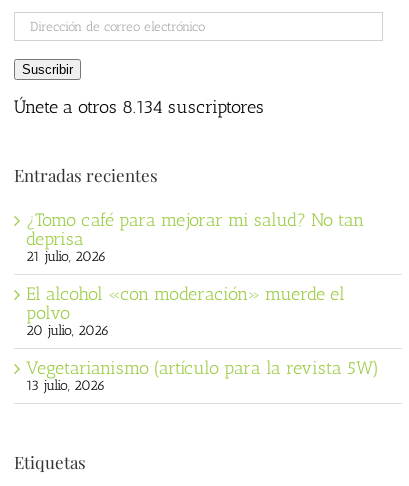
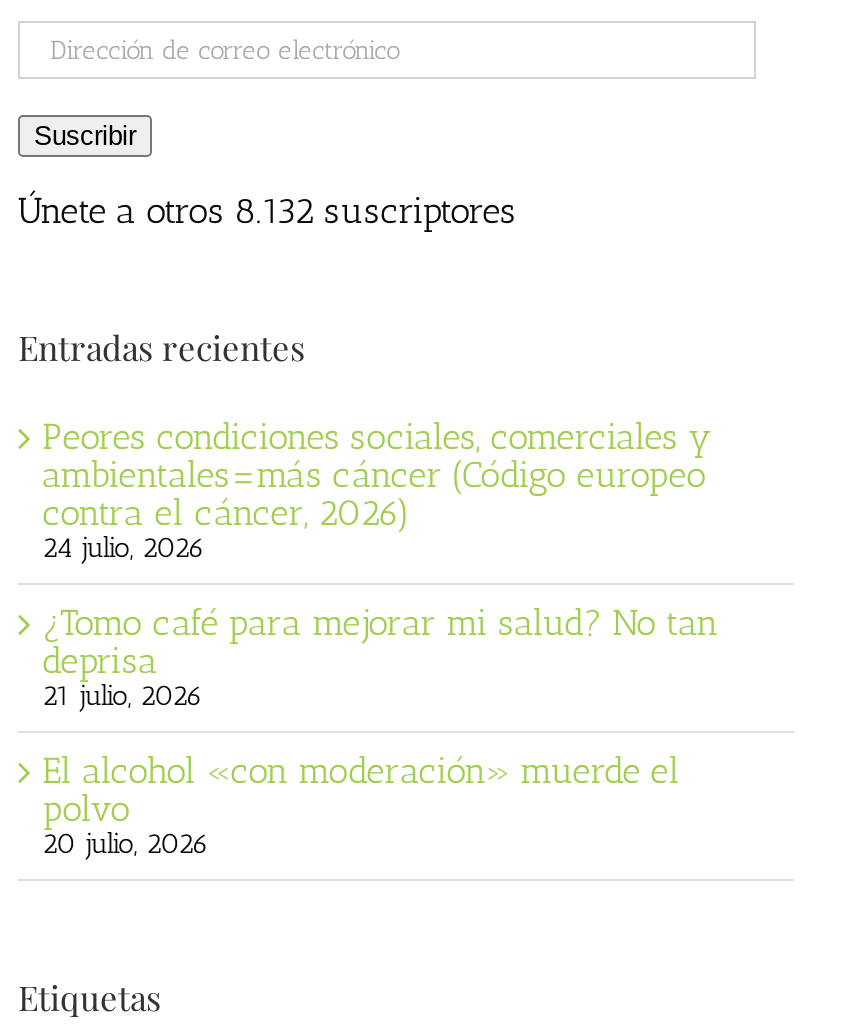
[14,96,264,118] Únete a otros 8.134 suscriptores -> [18,189,516,233] Únete a otros 8.132 suscriptores
none -> [42,415,712,565] Peores condiciones sociales, comerciales y | ambientales=más cáncer (Código europeo | contra el cáncer, 2026) | 24 julio, 2026
moved [26,209,364,339] -> [42,601,718,861]: ¿Tomo café para mejorar mi salud? No tan | deprisa | 21 julio, 2026 | El alcohol «con moderación» muerde el | polvo | 20 julio, 2026
[26,357,379,394] Vegetarianismo (artículo para la revista 5W) | 13 julio, 2026 -> none

